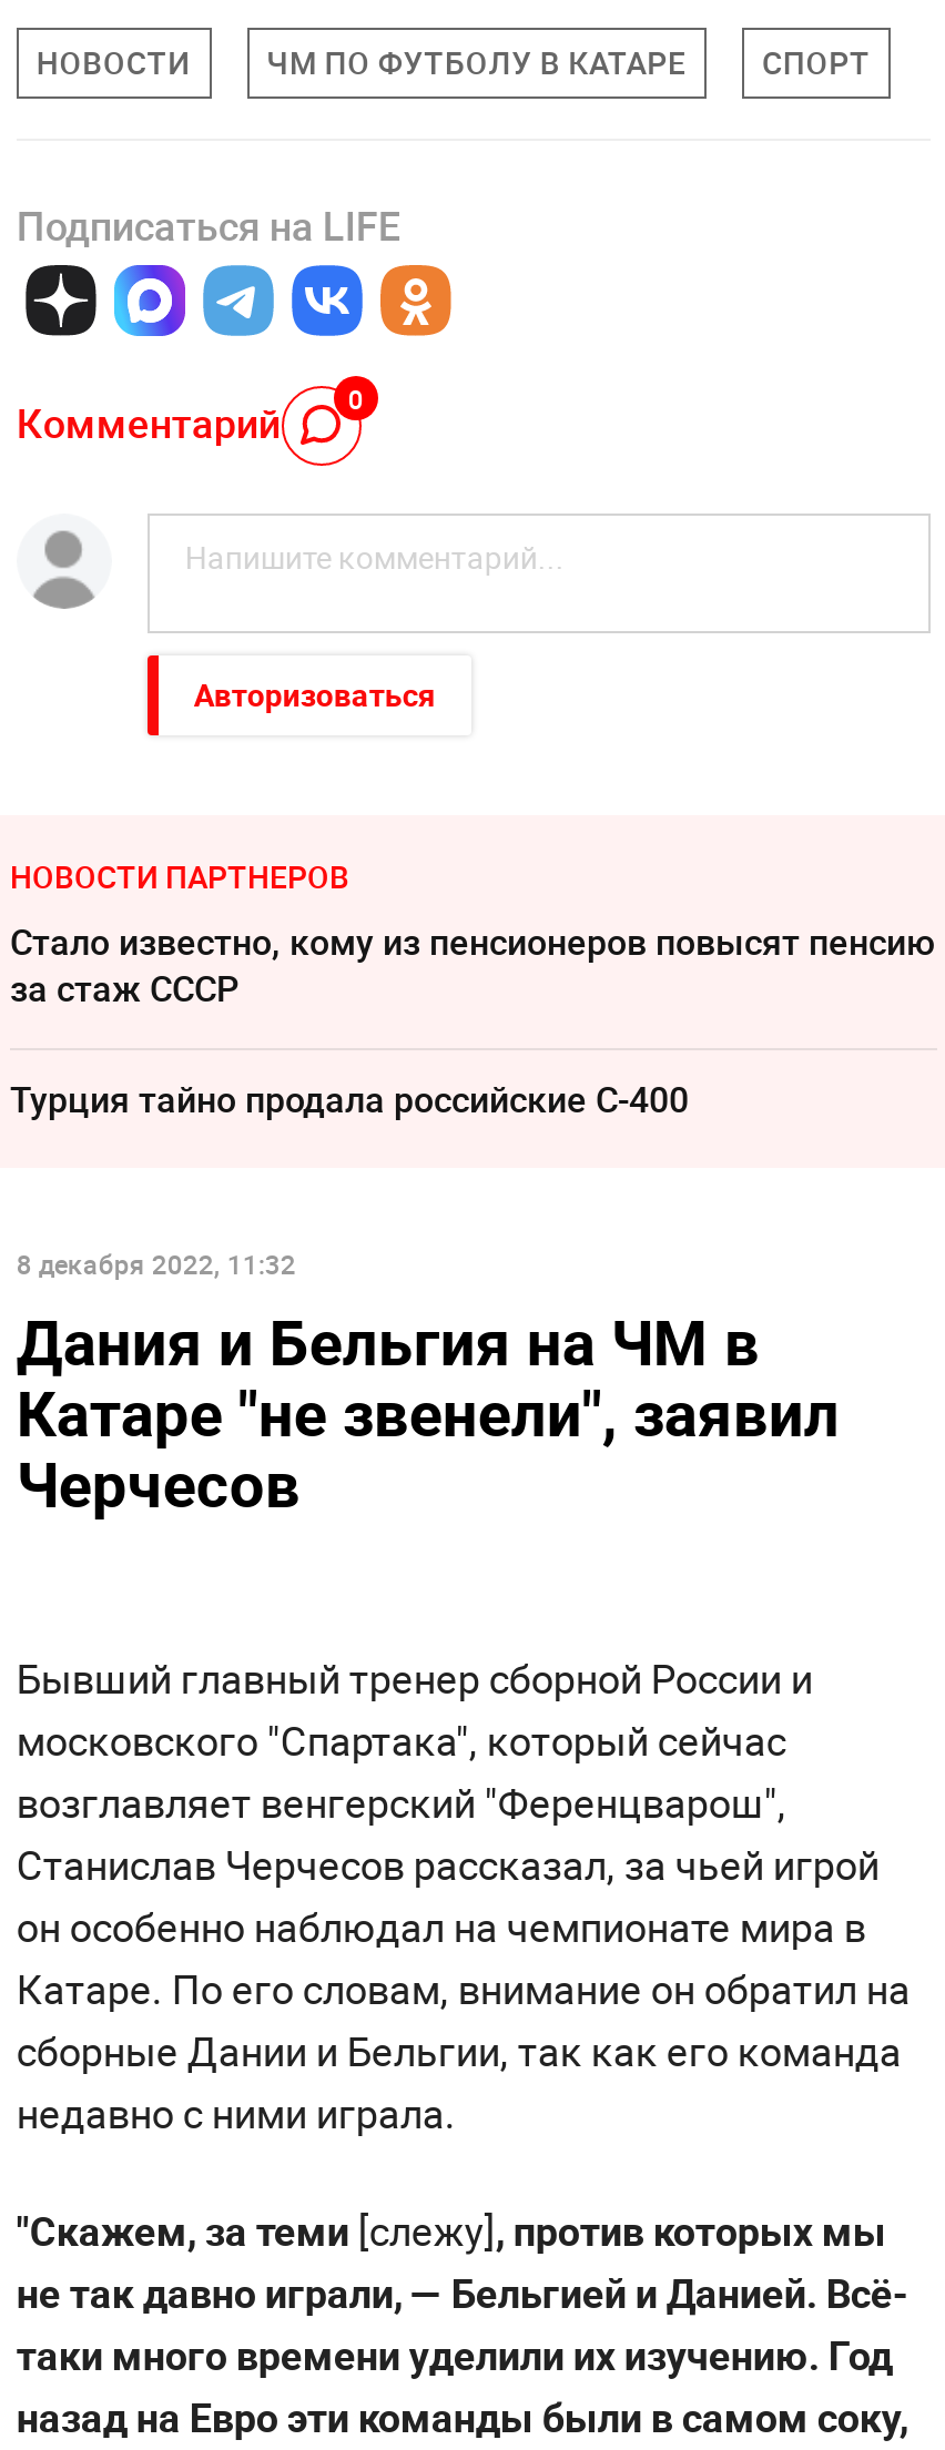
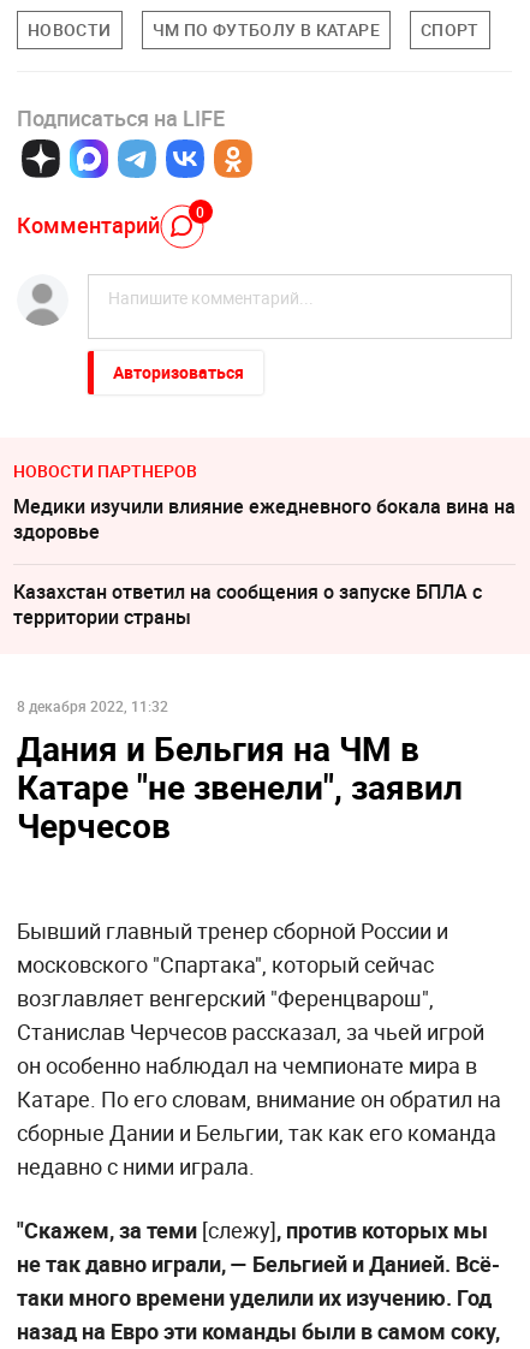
[10,918,935,1014] Стало известно, кому из пенсионеров повысят пенсию | за стаж СССР -> [13,494,516,545] Медики изучили влияние ежедневного бокала вина на | здоровье
[10,1076,689,1125] Турция тайно продала российские С-400 -> [13,579,482,631] Казахстан ответил на сообщения о запуске БПЛА с | территории страны

